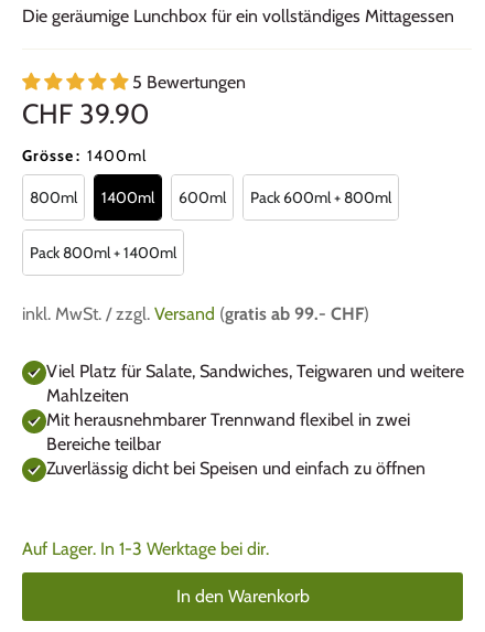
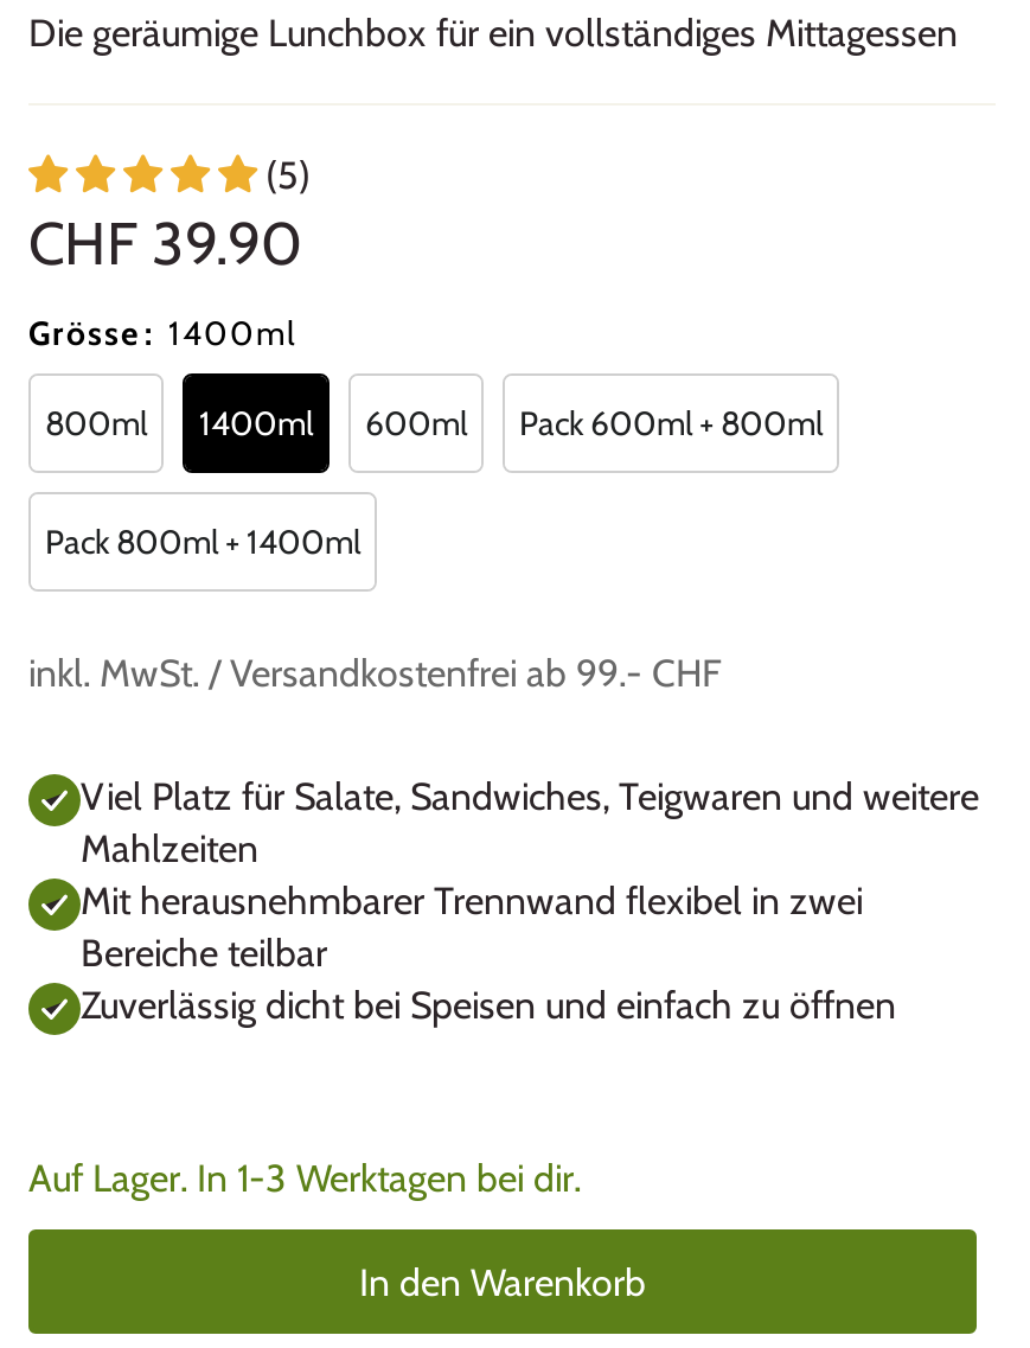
[132,72,246,93] 5 Bewertungen -> [266,154,311,199] (5)
[22,303,369,324] inkl. MwSt. / zzgl. Versand (gratis ab 99.- CHF) -> [28,652,721,697] inkl. MwSt. / Versandkostenfrei ab 99.- CHF
[22,538,269,559] Auf Lager. In 1-3 Werktage bei dir. -> [28,1157,581,1202] Auf Lager. In 1-3 Werktagen bei dir.

